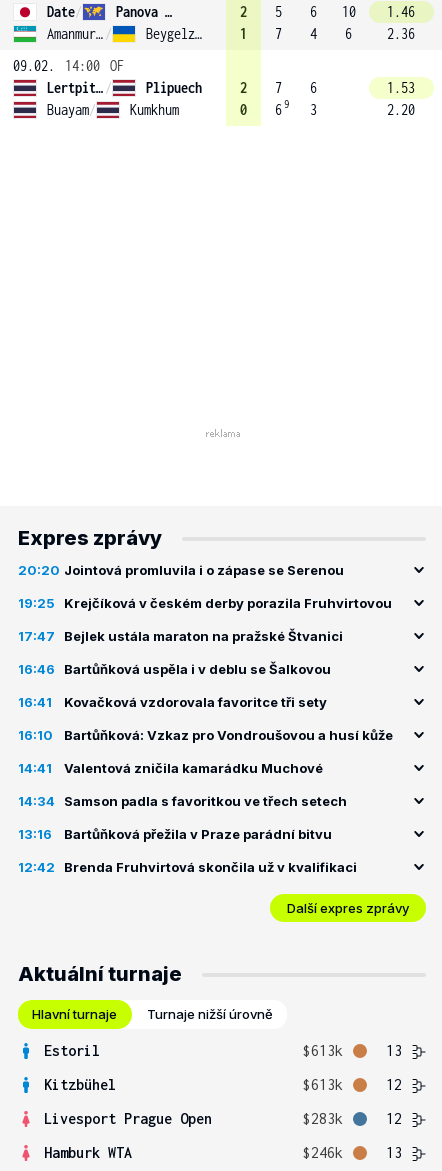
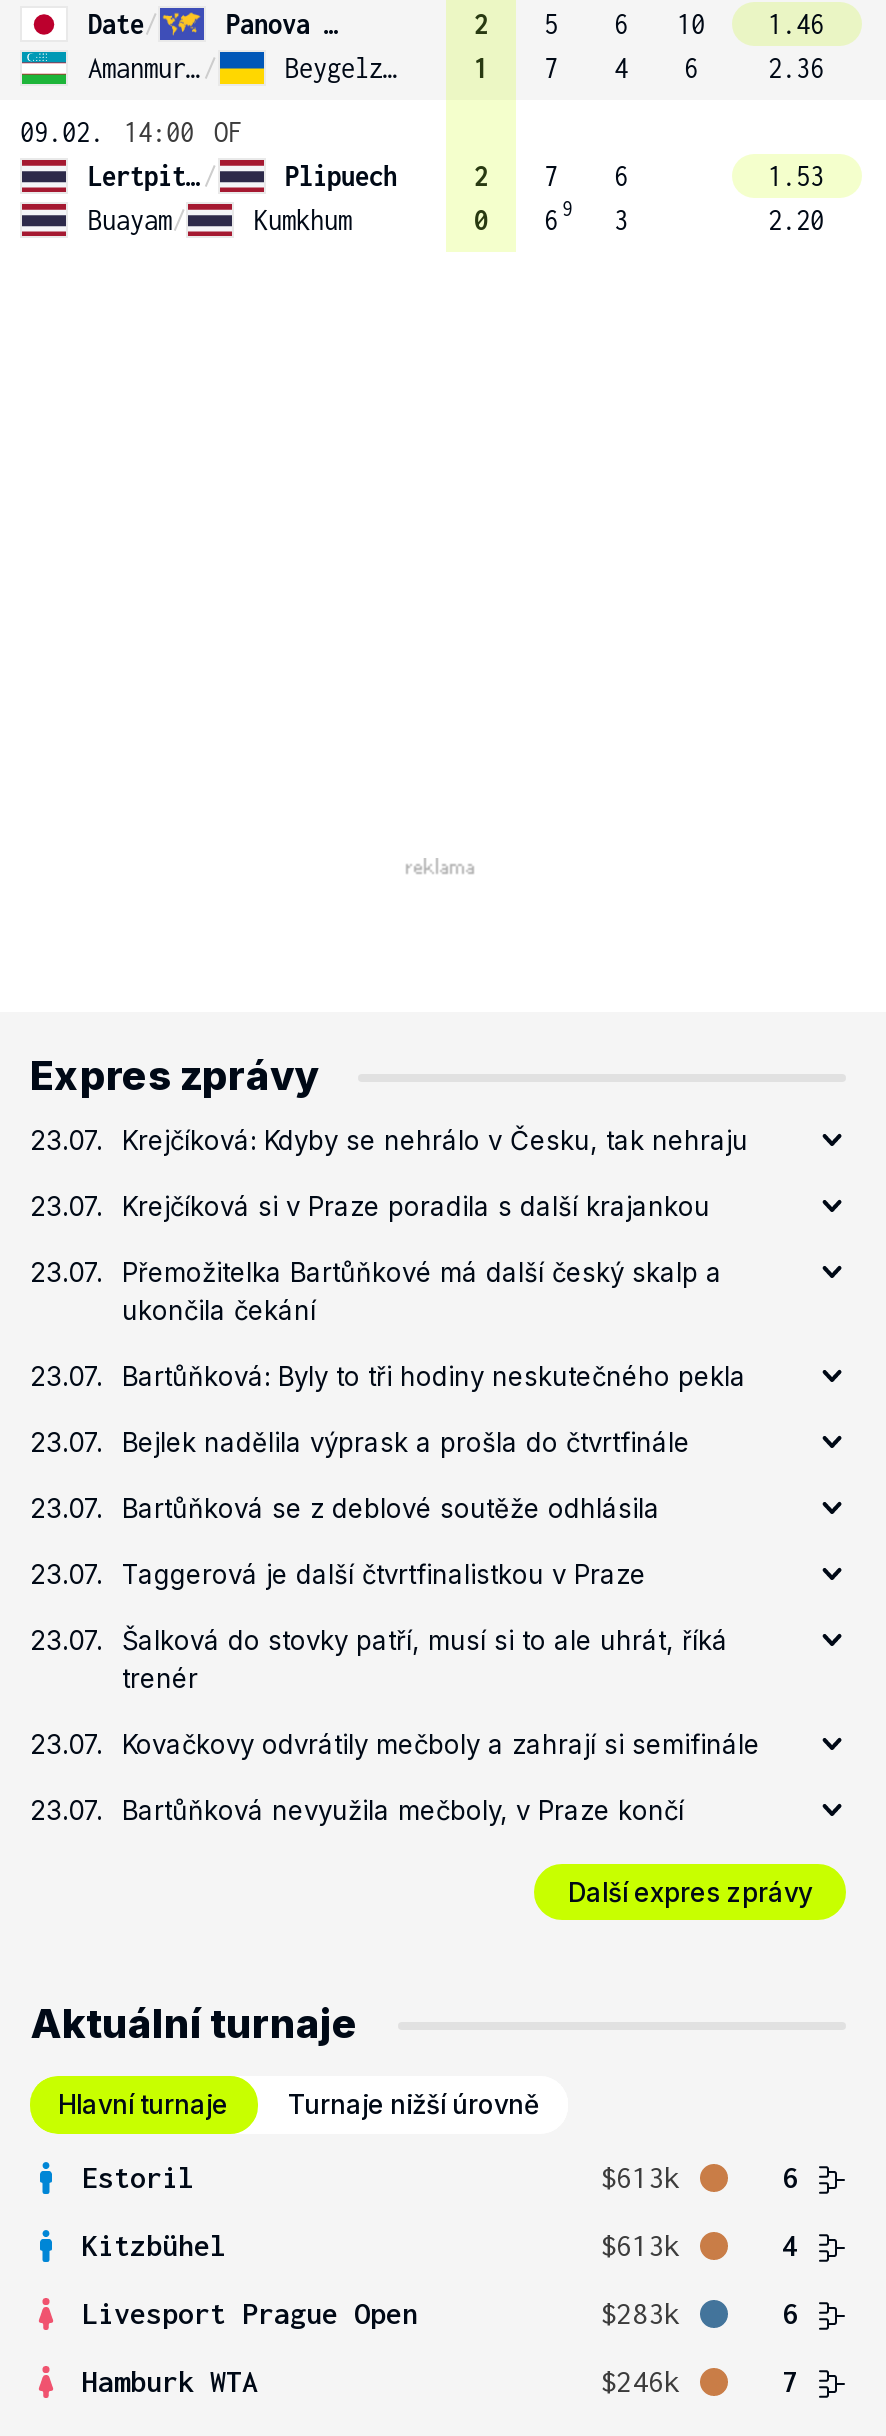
[18,562,344,578] 20:20 Jointová promluvila i o zápase se Serenou -> [30,1124,748,1156] 23.07. | Krejčíková: Kdyby se nehrálo v Česku, tak nehraju
[18,595,392,611] 19:25 Krejčíková v českém derby porazila Fruhvirtovou -> [30,1190,710,1222] 23.07. | Krejčíková si v Praze poradila s další krajankou
[18,628,343,644] 17:47 Bejlek ustála maraton na pražské Štvanici -> [30,1256,722,1326] 23.07. | Přemožitelka Bartůňkové má další český skalp a | ukončila čekání
[18,661,331,677] 16:46 Bartůňková uspěla i v deblu se Šalkovou -> [30,1360,746,1392] 23.07. | Bartůňková: Byly to tři hodiny neskutečného pekla
[18,694,327,710] 16:41 | Kovačková vzdorovala favoritce tři sety -> [30,1426,690,1458] 23.07. | Bejlek nadělila výprask a prošla do čtvrtfinále
[18,727,393,743] 16:10 | Bartůňková: Vzkaz pro Vondroušovou a husí kůže -> [30,1492,660,1524] 23.07. | Bartůňková se z deblové soutěže odhlásila
[18,760,323,776] 14:41 | Valentová zničila kamarádku Muchové -> [30,1558,646,1590] 23.07. | Taggerová je další čtvrtfinalistkou v Praze
[18,793,347,809] 14:34 Samson padla s favoritkou ve třech setech -> [30,1624,728,1694] 23.07. | Šalková do stovky patří, musí si to ale uhrát, říká | trenér
[18,826,332,842] 13:16 | Bartůňková přežila v Praze parádní bitvu -> [30,1728,760,1760] 23.07. | Kovačkovy odvrátily mečboly a zahrají si semifinále
[18,859,357,875] 12:42 Brenda Fruhvirtová skončila už v kvalifikaci -> [30,1794,684,1826] 23.07. | Bartůňková nevyužila mečboly, v Praze končí
[386,1042,402,1059] 13 -> [782,2160,798,2194] 6
[386,1076,402,1093] 12 -> [782,2228,798,2262] 4
[386,1110,402,1127] 12 -> [782,2296,798,2330] 6
[386,1144,402,1161] 13 -> [782,2364,798,2398] 7

